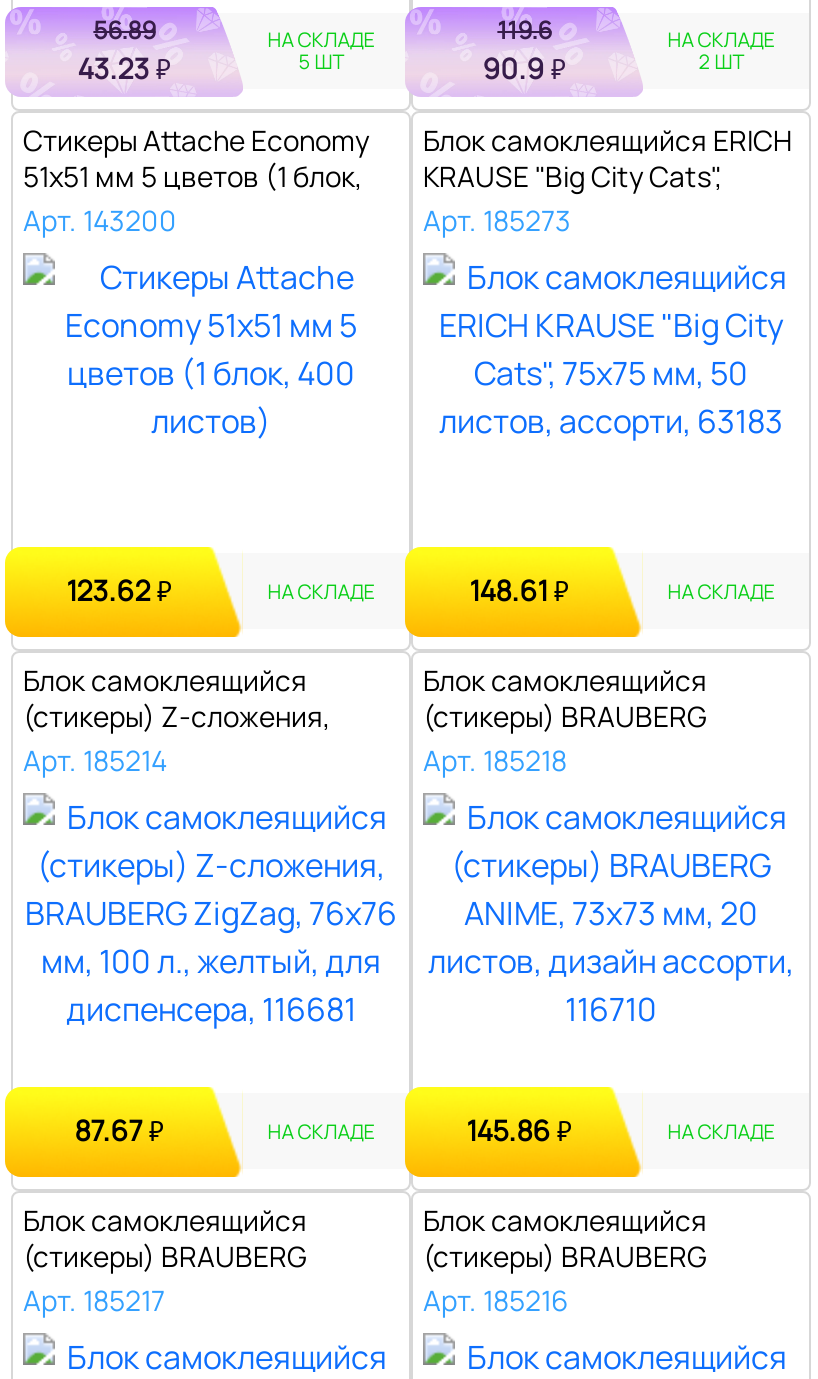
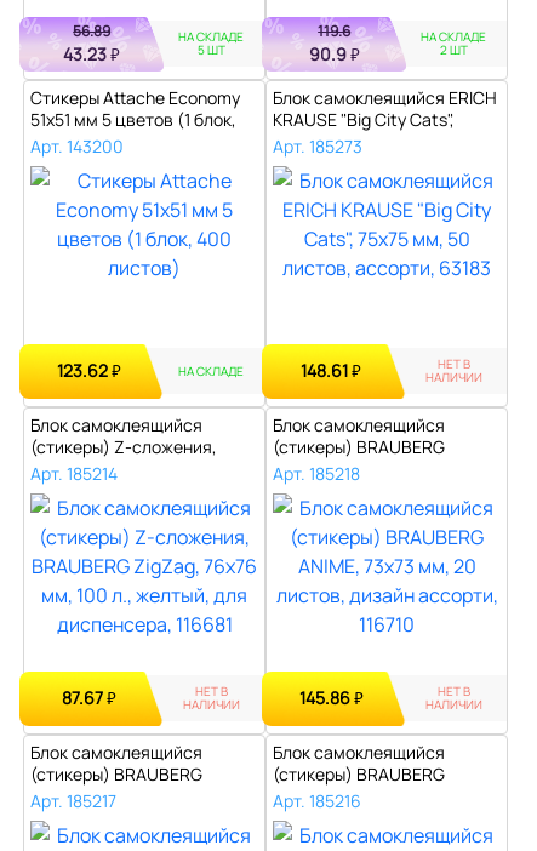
[667,576,775,604] НА СКЛАДЕ -> [425,355,482,385] НЕТ В | НАЛИЧИИ
[267,1116,375,1144] НА СКЛАДЕ -> [183,682,240,713] НЕТ В | НАЛИЧИИ
[667,1116,775,1144] НА СКЛАДЕ -> [425,682,482,713] НЕТ В | НАЛИЧИИ

